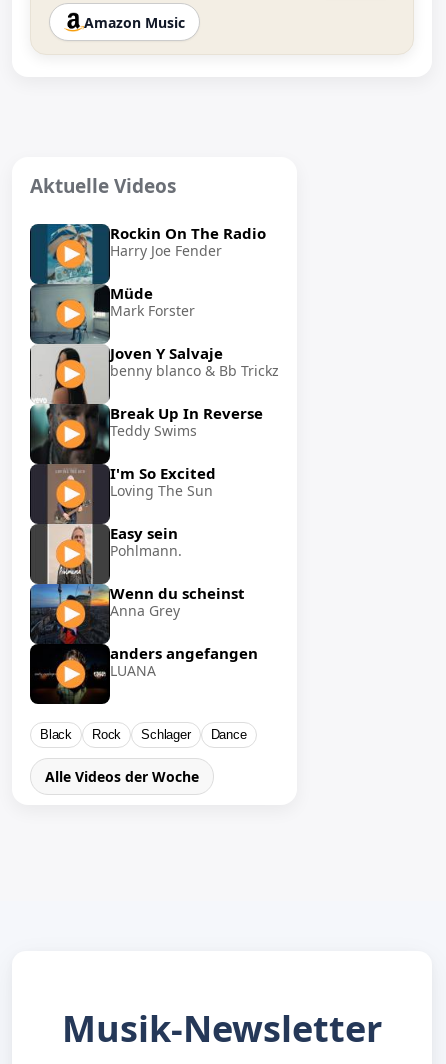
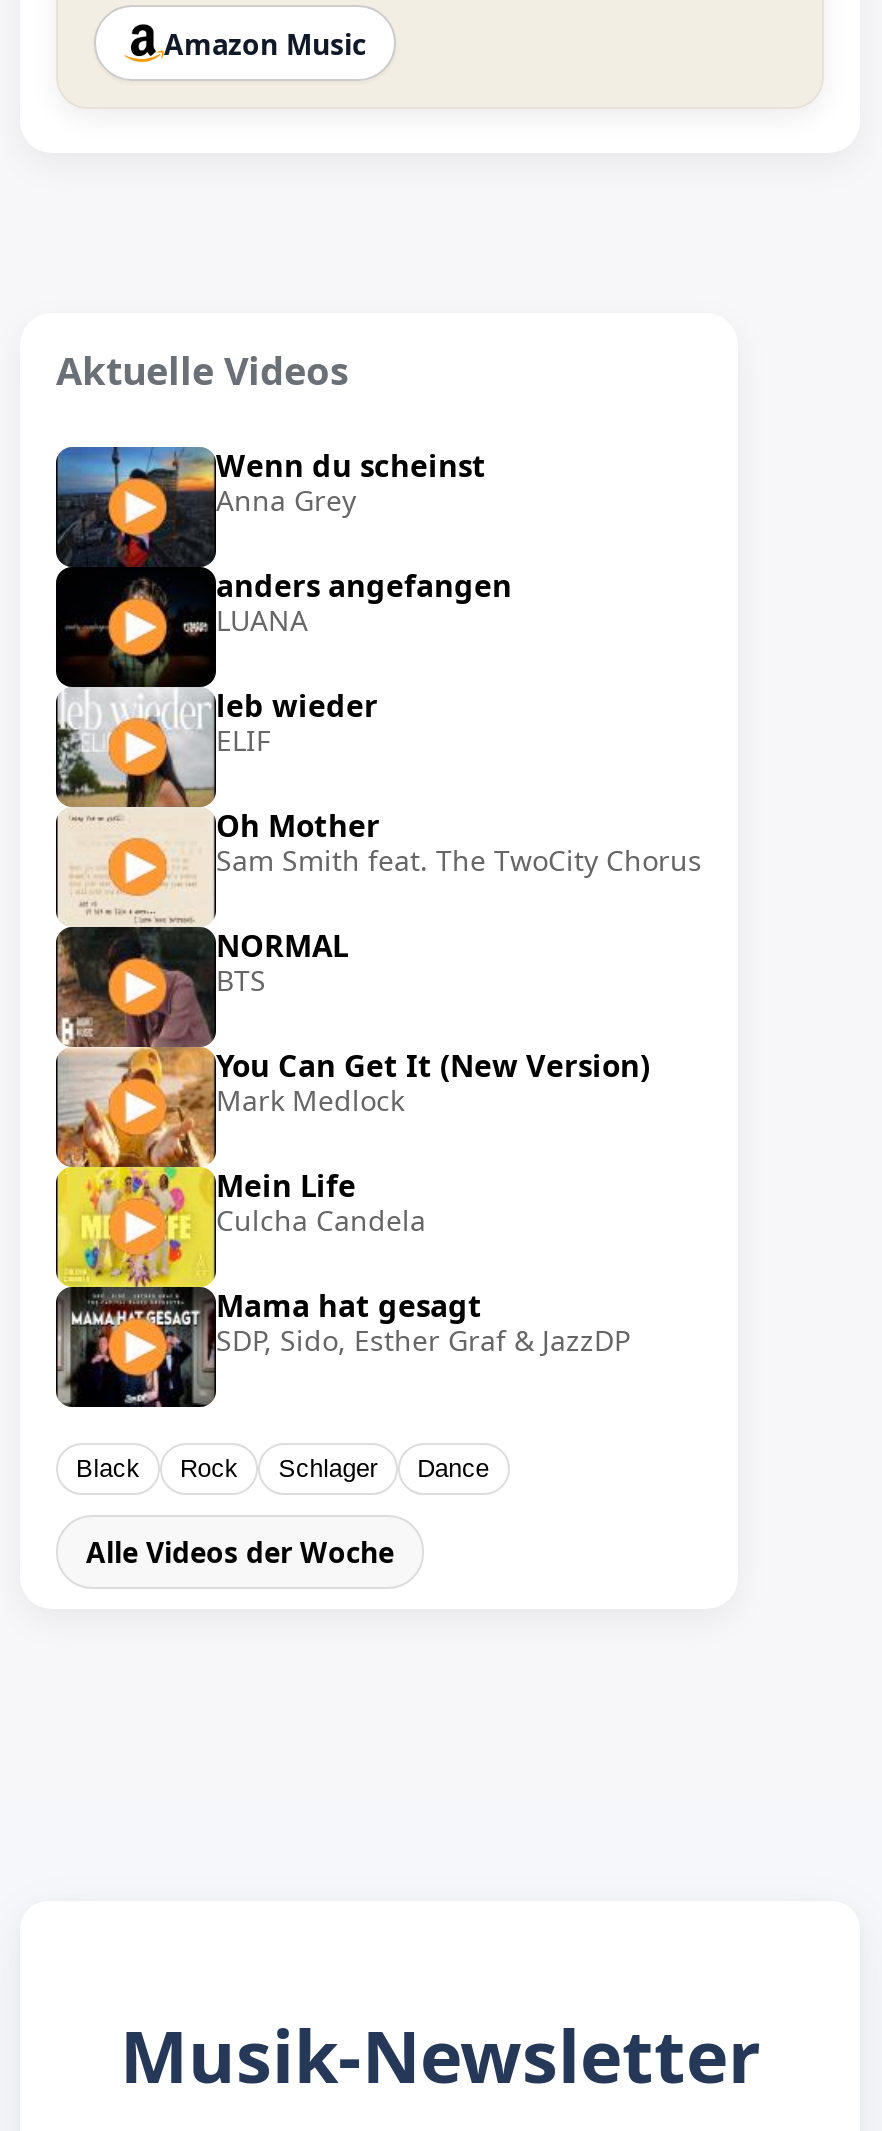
[30,224,110,585] [image] -> [56,687,216,1409] [image]
[110,223,279,560] Rockin On The Radio | Harry Joe Fender | Müde | Mark Forster | Joven Y Salvaje | benny blanco & Bb Trickz | Break Up In Reverse | Teddy Swims | I'm So Excited | Loving The Sun | Easy sein | Pohlmann. -> none
moved [110,583,258,680] -> [216,445,512,639]: Wenn du scheinst | Anna Grey | anders angefangen | LUANA
none -> [216,685,702,1359] leb wieder | ELIF | Oh Mother | Sam Smith feat. The TwoCity Chorus | NORMAL | BTS | You Can Get It (New Version) | Mark Medlock | Mein Life | Culcha Candela | Mama hat gesagt | SDP, Sido, Esther Graf & JazzDP

